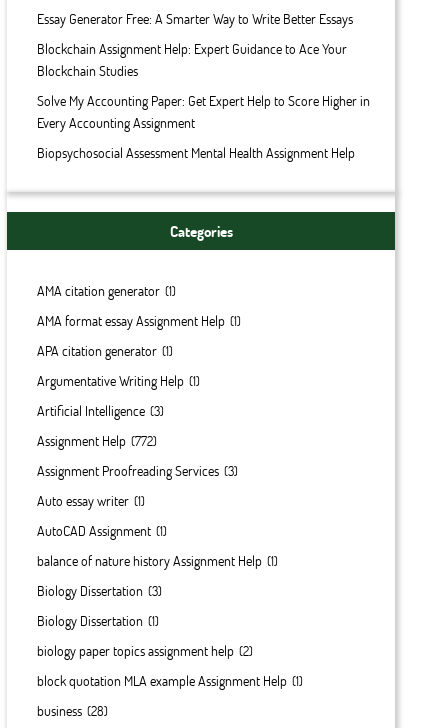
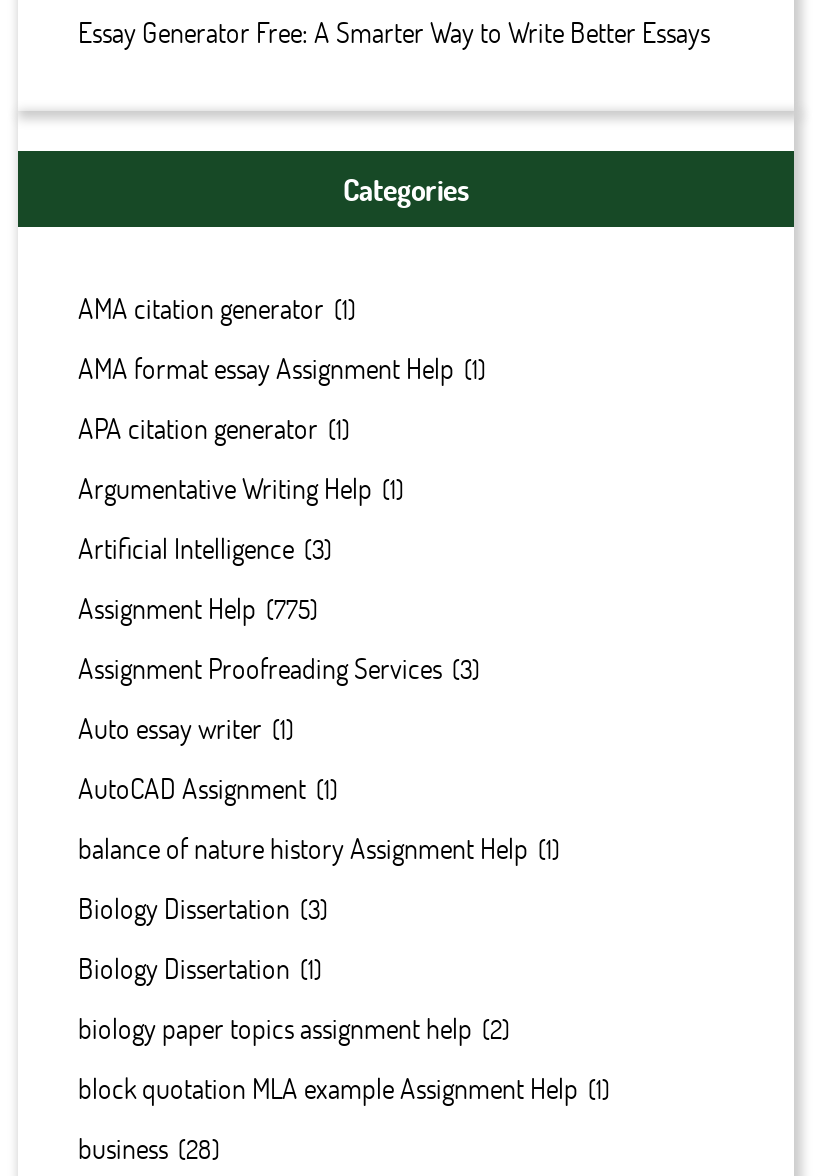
[37,39,370,162] Blockchain Assignment Help: Expert Guidance to Ace Your | Blockchain Studies | Solve My Accounting Paper: Get Expert Help to Score Higher in | Every Accounting Assignment | Biopsychosocial Assessment Mental Health Assignment Help -> none
[37,431,157,450] Assignment Help (772) -> [78,588,318,626] Assignment Help (775)

